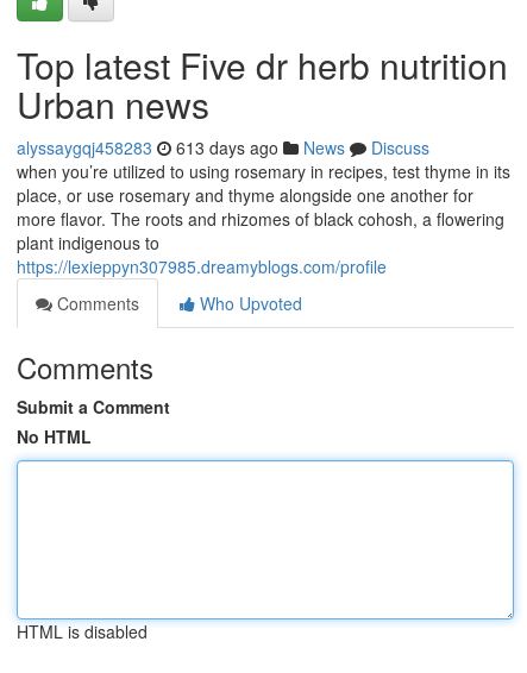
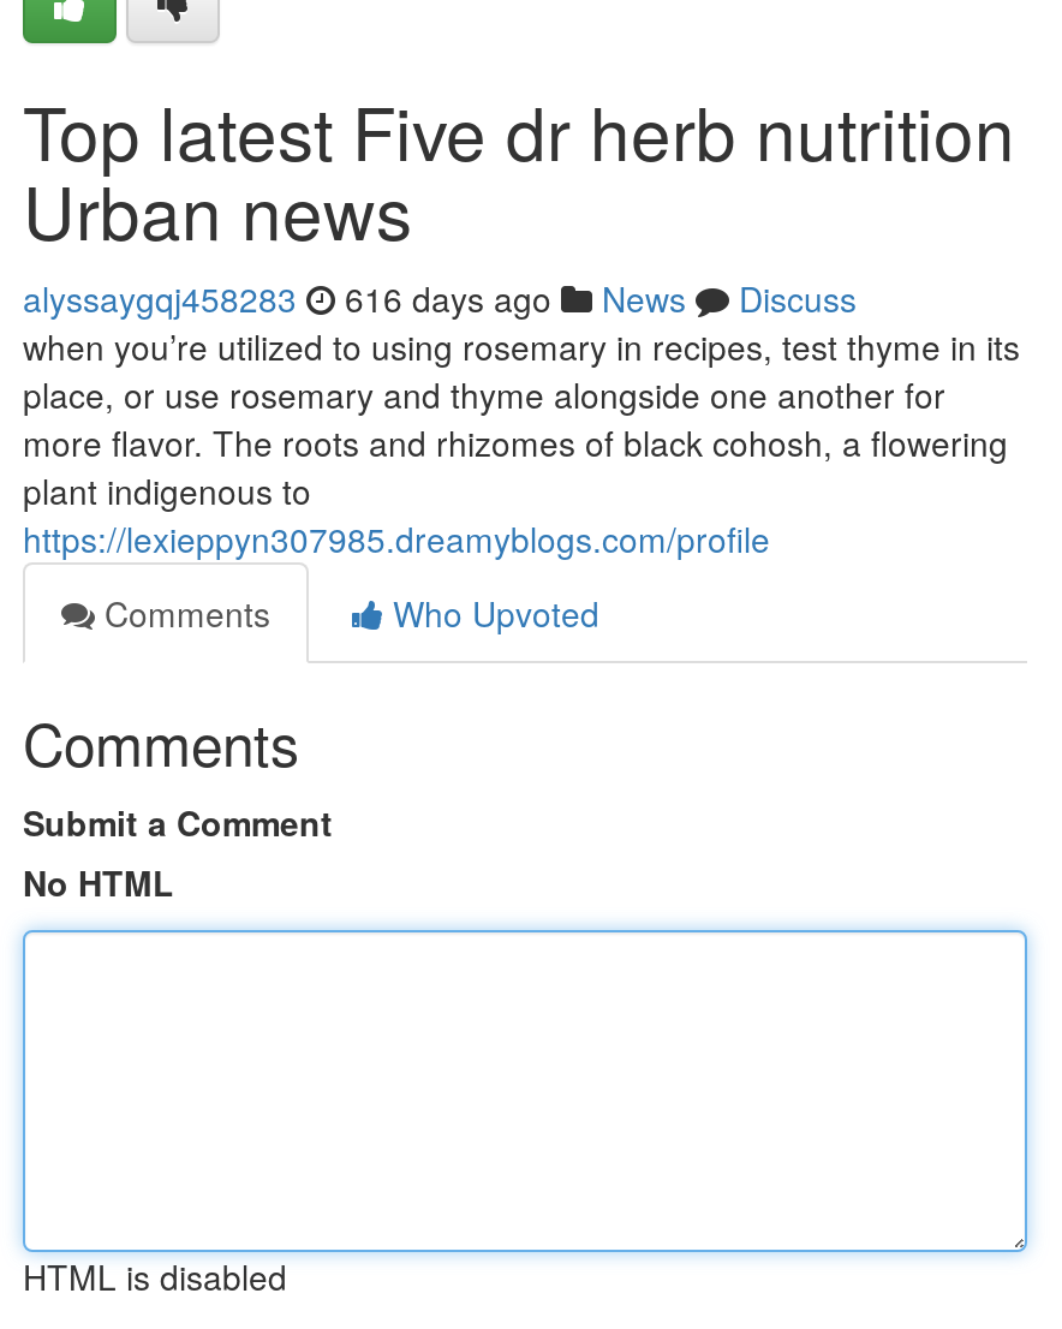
[17,136,429,159] alyssaygqj458283 613 days ago News Discuss -> [23,274,857,322] alyssaygqj458283 616 days ago News Discuss

